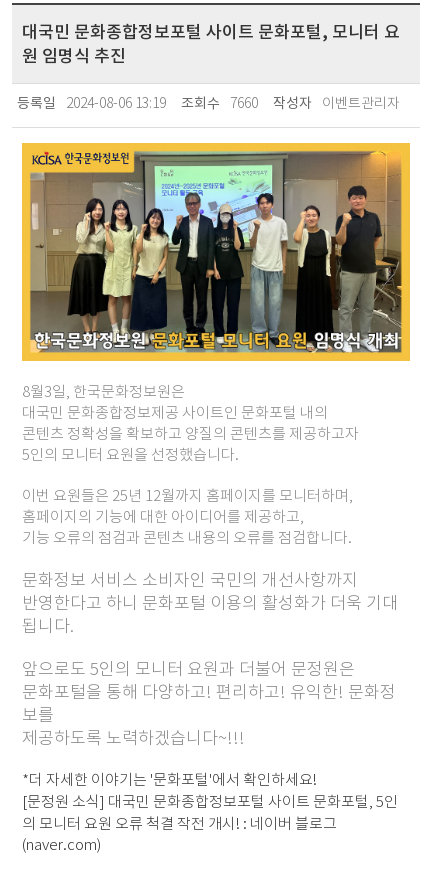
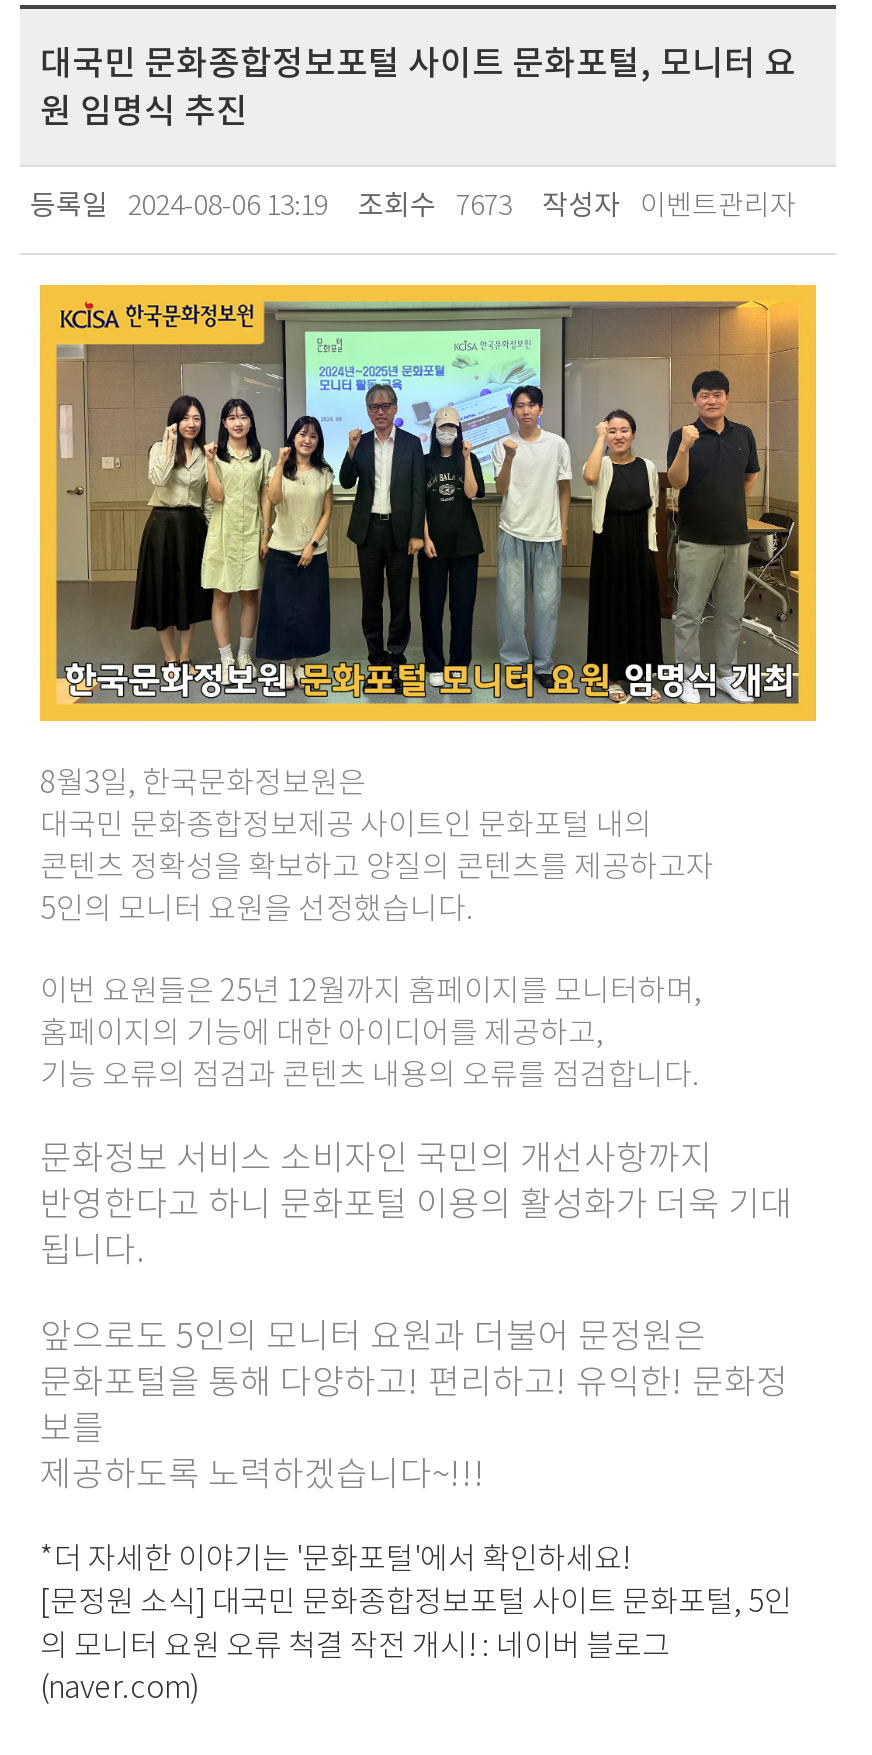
[17,94,400,112] 등록일 2024-08-06 13:19 조회수 7660 작성자 이벤트관리자 -> [30,187,796,223] 등록일 2024-08-06 13:19 조회수 7673 작성자 이벤트관리자

